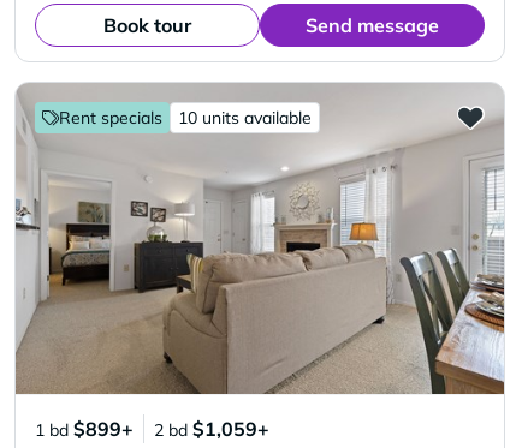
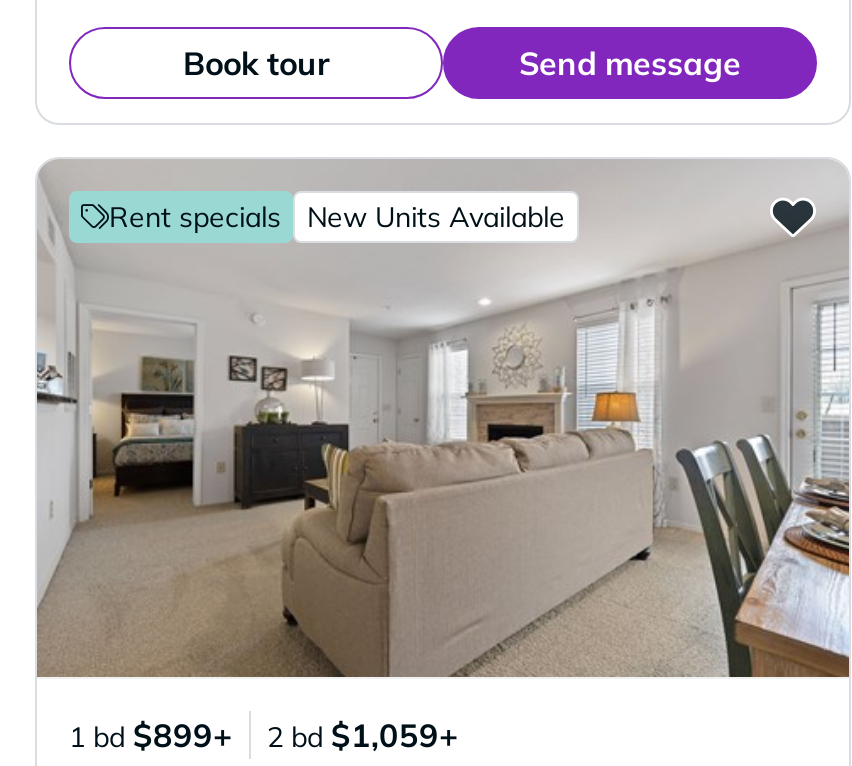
[178,107,312,129] 10 units available -> [307,199,565,235] New Units Available

